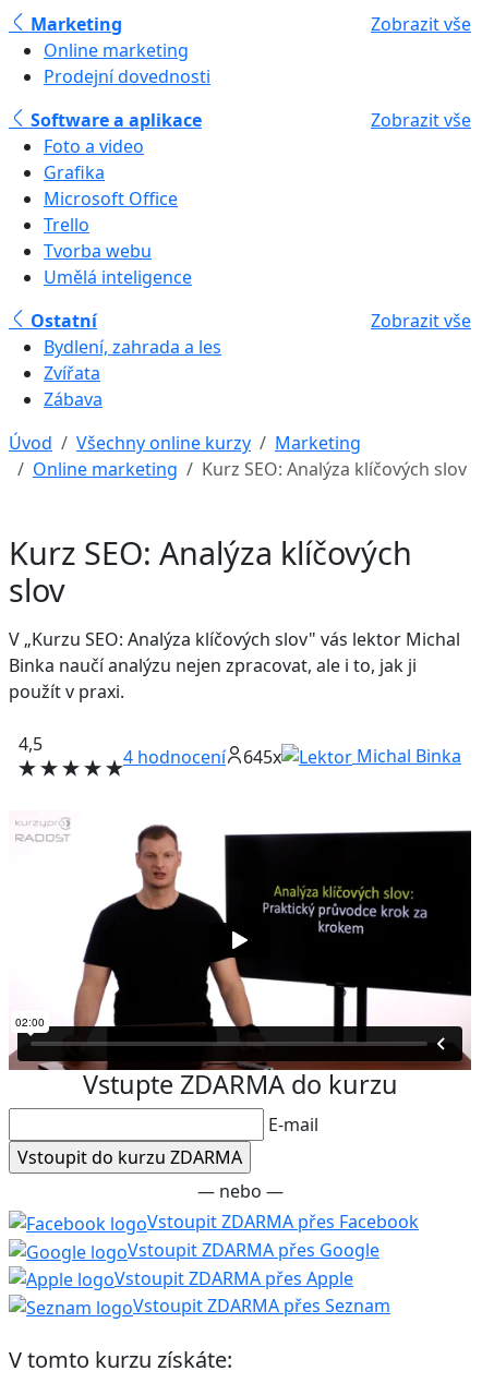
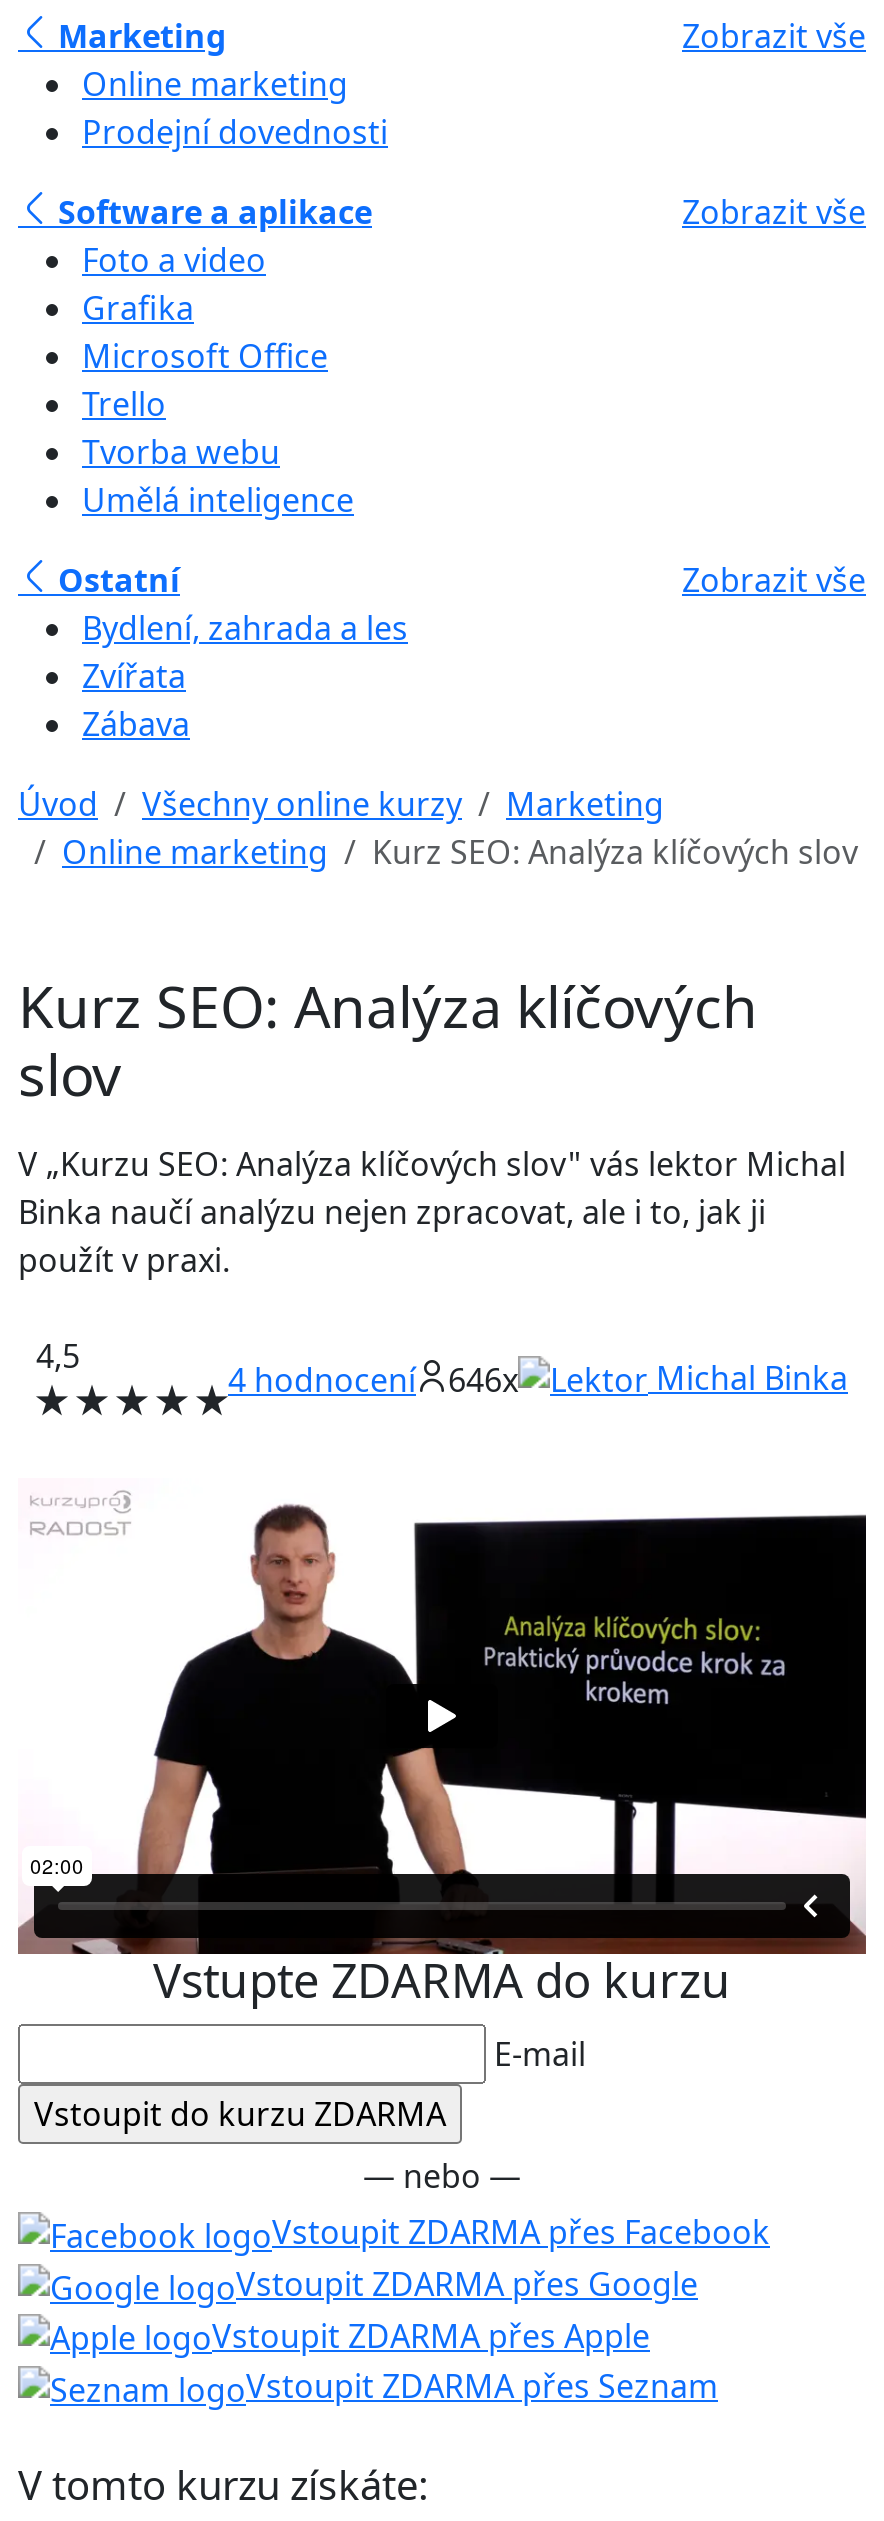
[123,745,281,769] 4 hodnocení 645x -> [228,1357,518,1401] 4 hodnocení 646x

